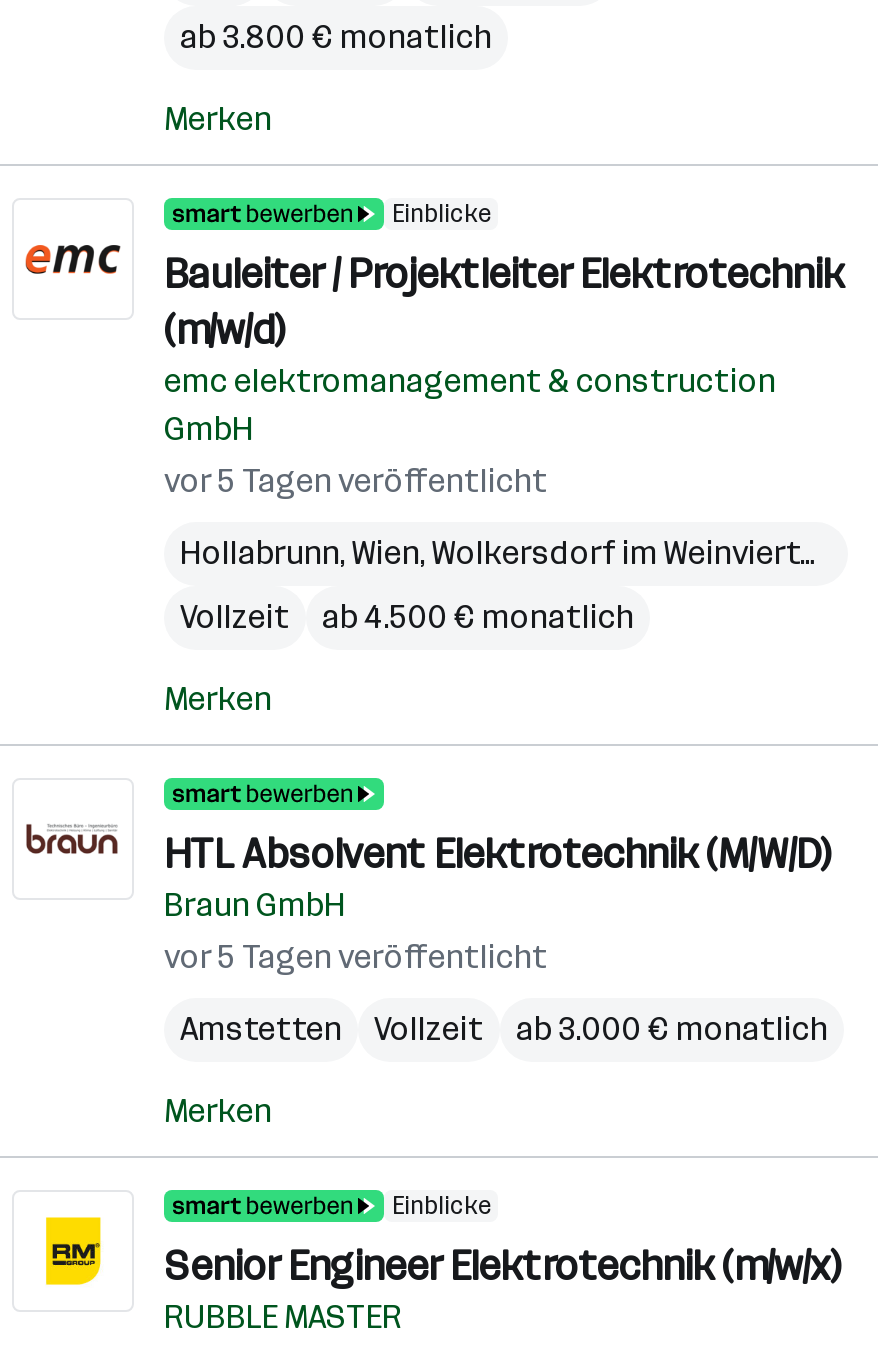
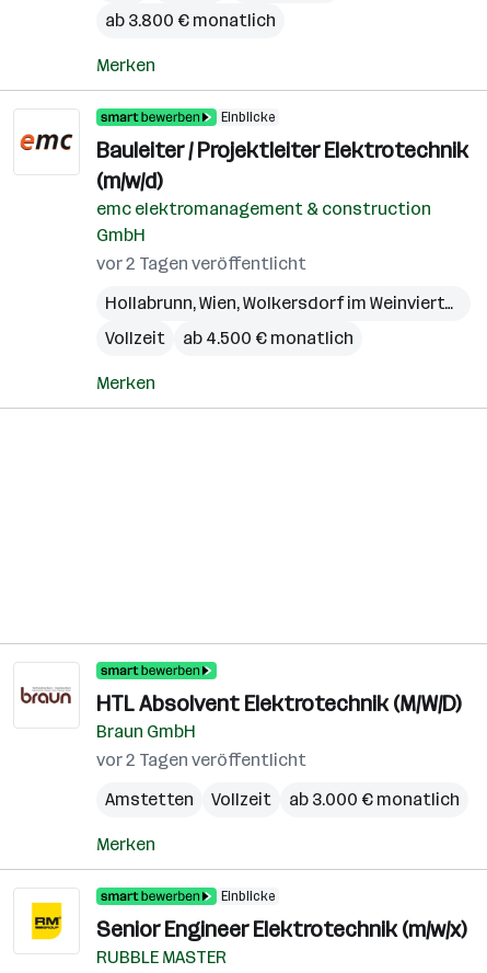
[164,462,548,500] vor 5 Tagen veröffentlicht -> [96,253,306,274] vor 2 Tagen veröffentlicht
[164,938,548,976] vor 5 Tagen veröffentlicht -> [96,749,306,770] vor 2 Tagen veröffentlicht

